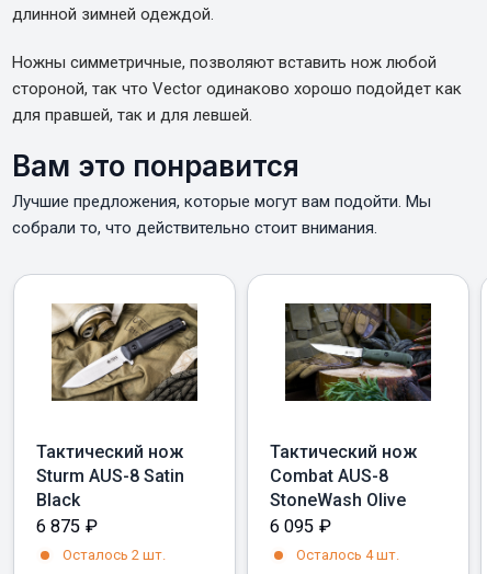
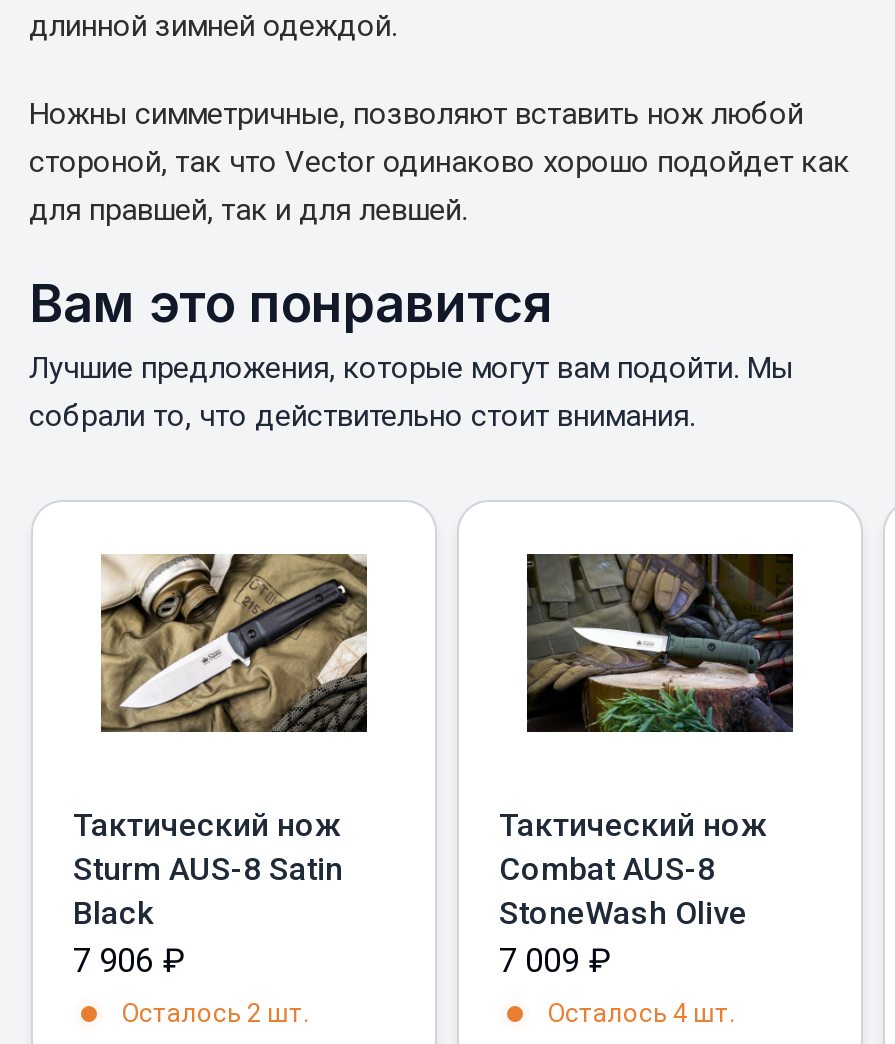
[36,516,98,537] 6 875 ₽ -> [73,942,185,980] 7 906 ₽
[270,516,331,537] 6 095 ₽ -> [499,942,611,980] 7 009 ₽

